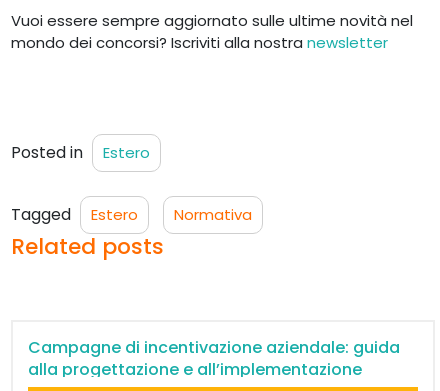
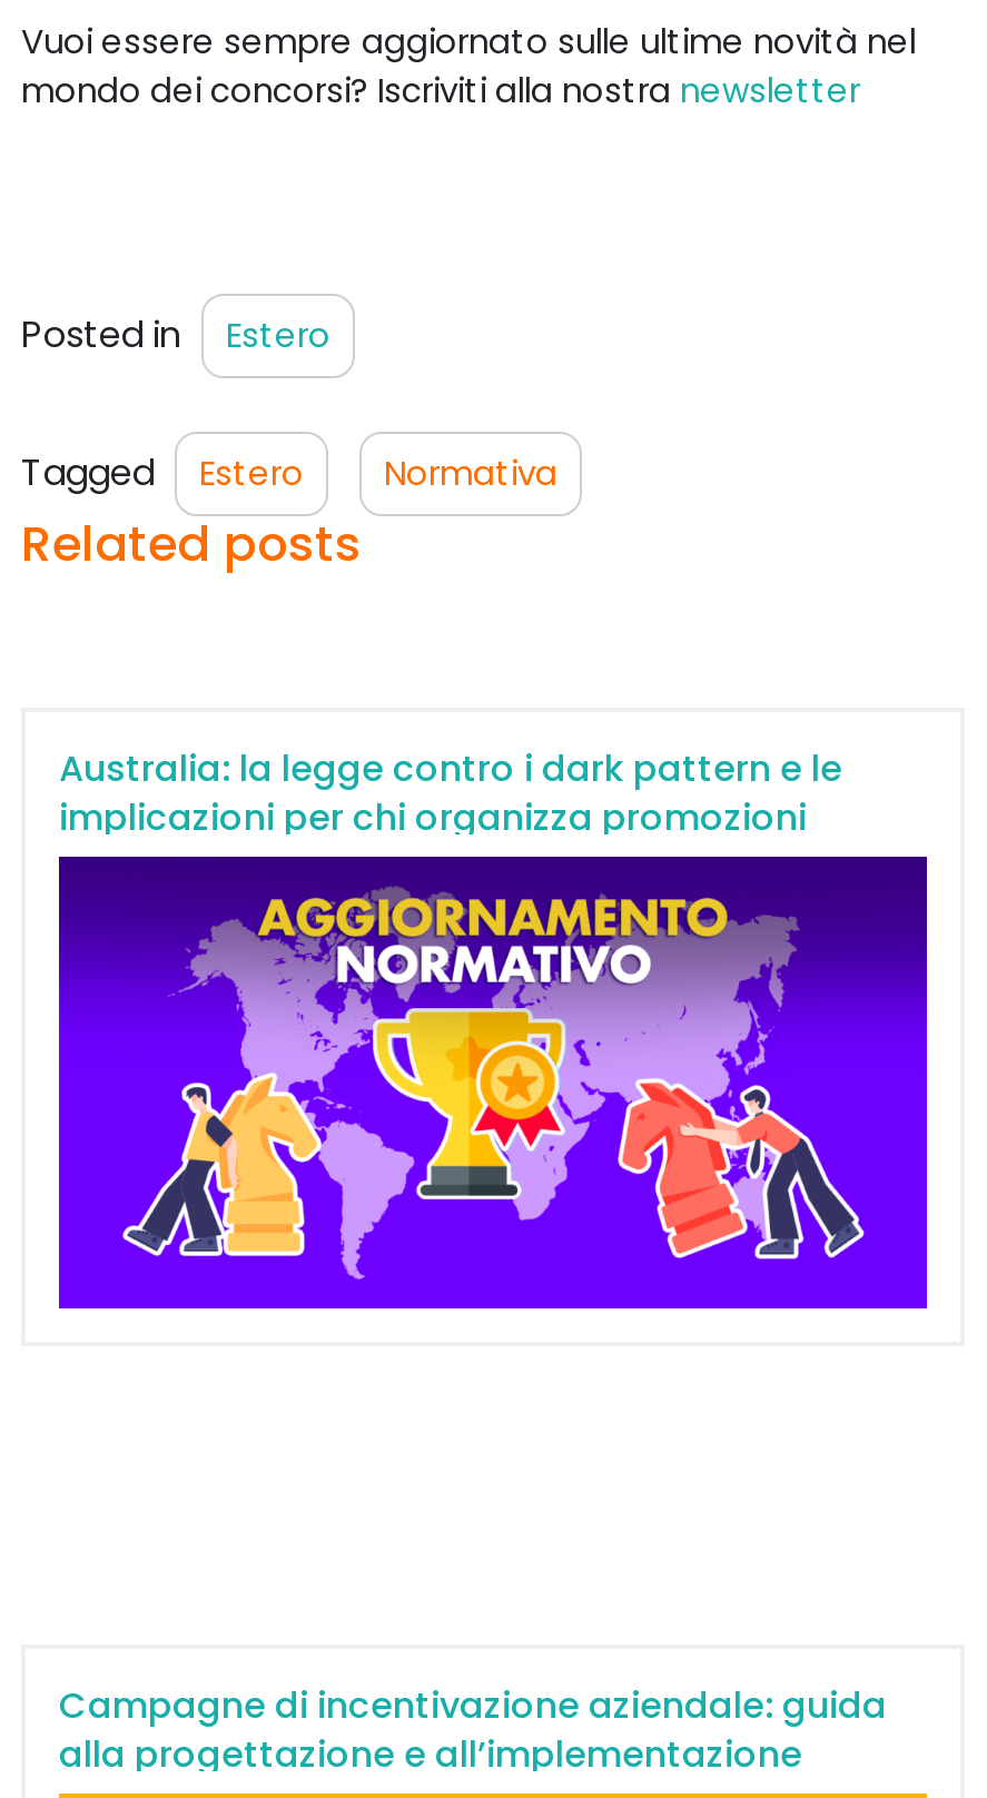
none -> [57,854,929,1311] [image]
none -> [59,742,842,842] Australia: la legge contro i dark pattern e le | implicazioni per chi organizza promozioni

